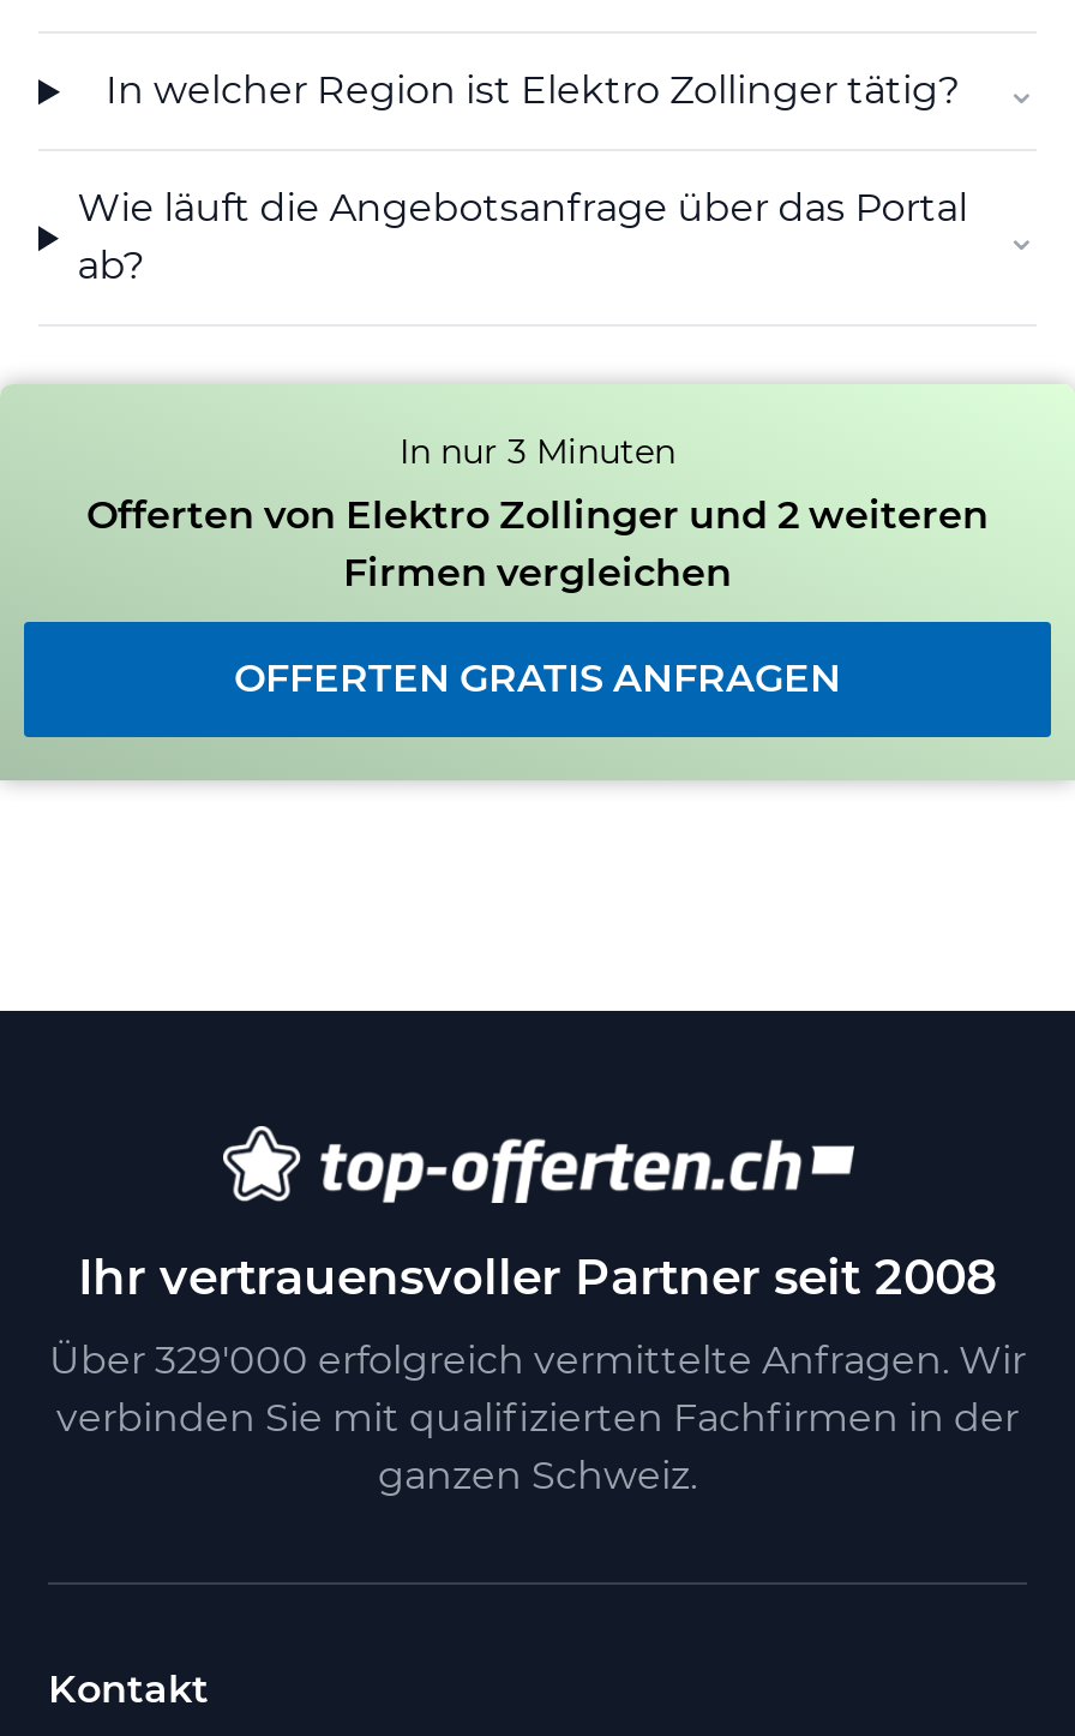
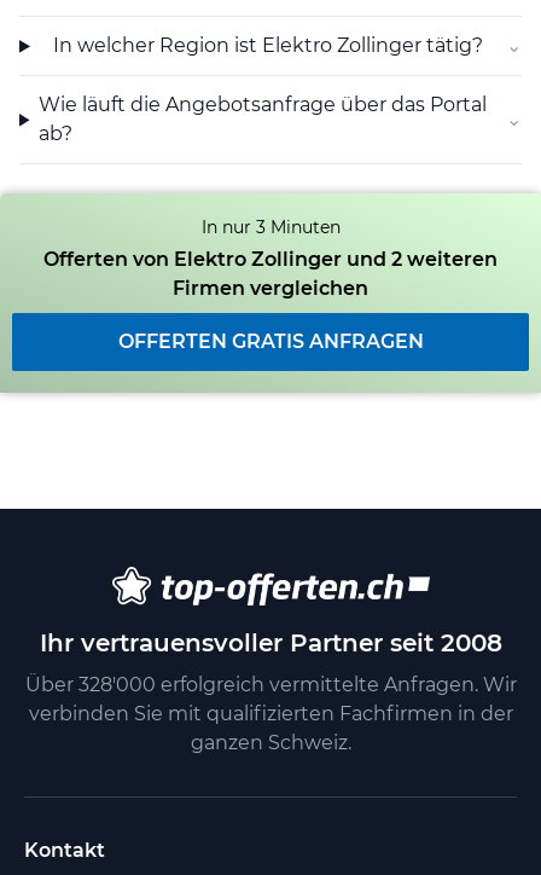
[49,1338,1026,1384] Über 329'000 erfolgreich vermittelte Anfragen. Wir -> [25,674,516,697] Über 328'000 erfolgreich vermittelte Anfragen. Wir

